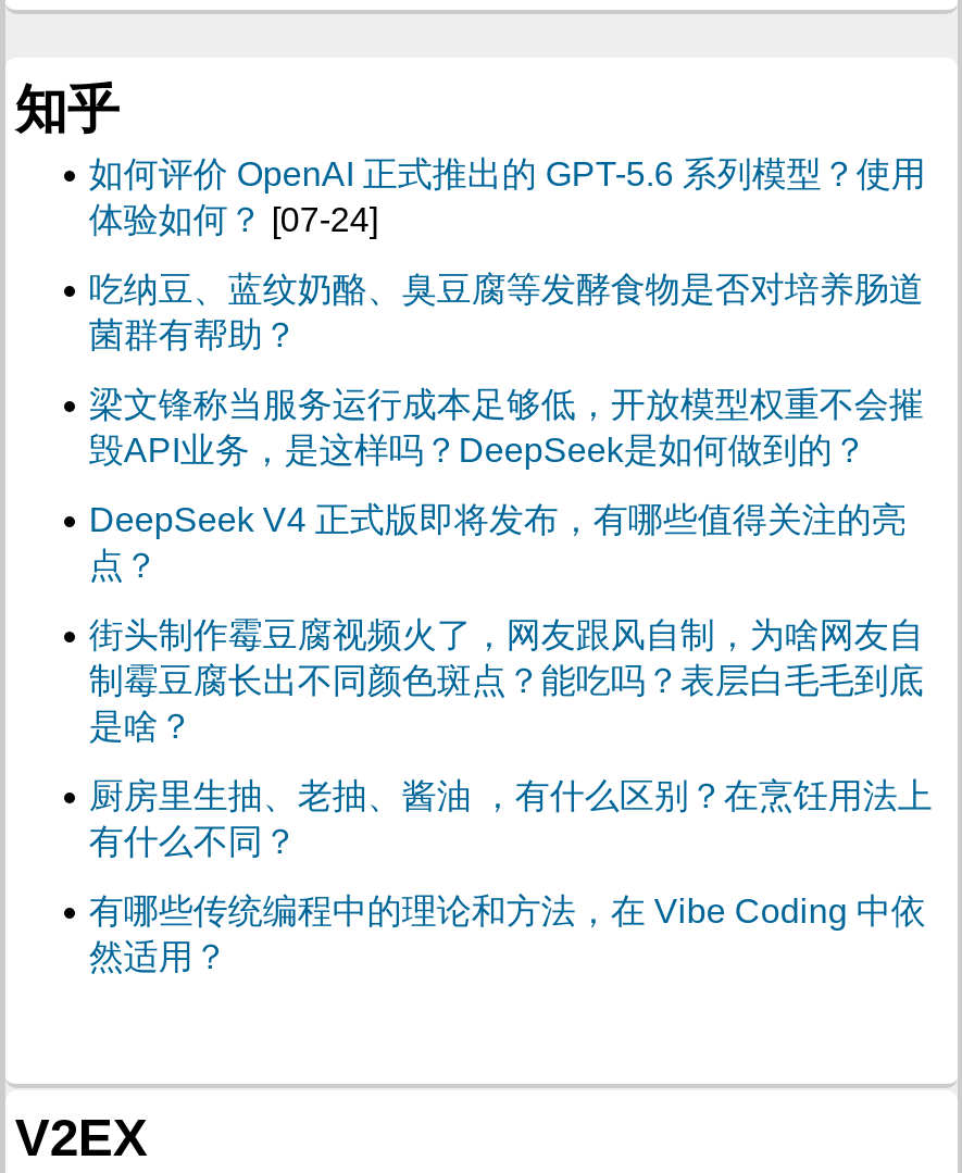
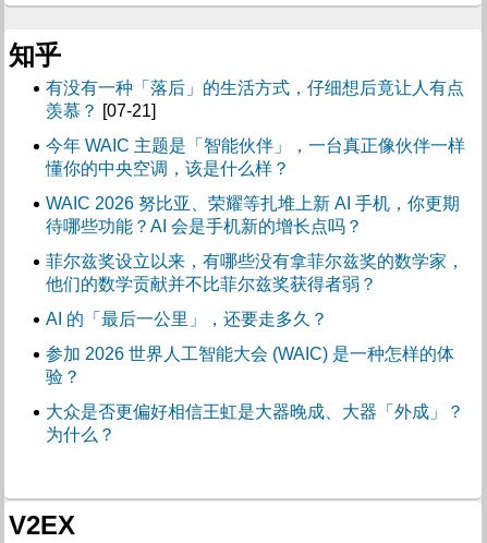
[89,155,926,238] 如何评价 OpenAI 正式推出的 GPT-5.6 系列模型？使用 | 体验如何？[07-24] -> [46,79,465,120] 有没有一种「落后」的生活方式，仔细想后竟让人有点 | 羡慕？[07-21]
[89,271,924,353] 吃纳豆、蓝纹奶酪、臭豆腐等发酵食物是否对培养肠道 | 菌群有帮助？ -> [46,136,466,178] 今年 WAIC 主题是「智能伙伴」，一台真正像伙伴一样 | 懂你的中央空调，该是什么样？
[89,386,924,469] 梁文锋称当服务运行成本足够低，开放模型权重不会摧 | 毁API业务，是这样吗？DeepSeek是如何做到的？ -> [46,194,460,236] WAIC 2026 努比亚、荣耀等扎堆上新 AI 手机，你更期 | 待哪些功能？AI 会是手机新的增长点吗？
[89,501,906,584] DeepSeek V4 正式版即将发布，有哪些值得关注的亮 | 点？ -> [46,252,465,293] 菲尔兹奖设立以来，有哪些没有拿菲尔兹奖的数学家， | 他们的数学贡献并不比菲尔兹奖获得者弱？
[89,616,924,745] 街头制作霉豆腐视频火了，网友跟风自制，为啥网友自 | 制霉豆腐长出不同颜色斑点？能吃吗？表层白毛毛到底 | 是啥？ -> [46,310,328,328] AI 的「最后一公里」，还要走多久？
[89,777,932,860] 厨房里生抽、老抽、酱油 ，有什么区别？在烹饪用法上 | 有什么不同？ -> [46,345,455,386] 参加 2026 世界人工智能大会 (WAIC) 是一种怎样的体 | 验？
[89,893,926,975] 有哪些传统编程中的理论和方法，在 Vibe Coding 中依 | 然适用？ -> [46,402,465,444] 大众是否更偏好相信王虹是大器晚成、大器「外成」？ | 为什么？

